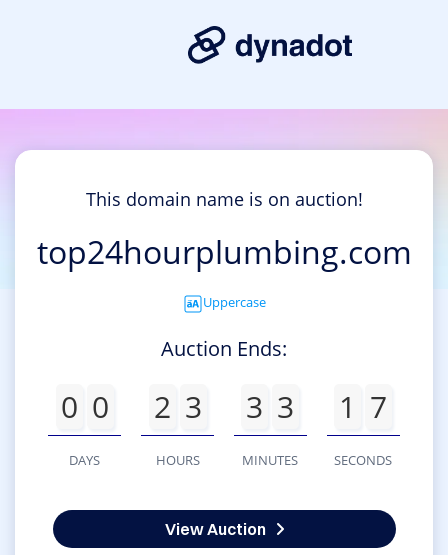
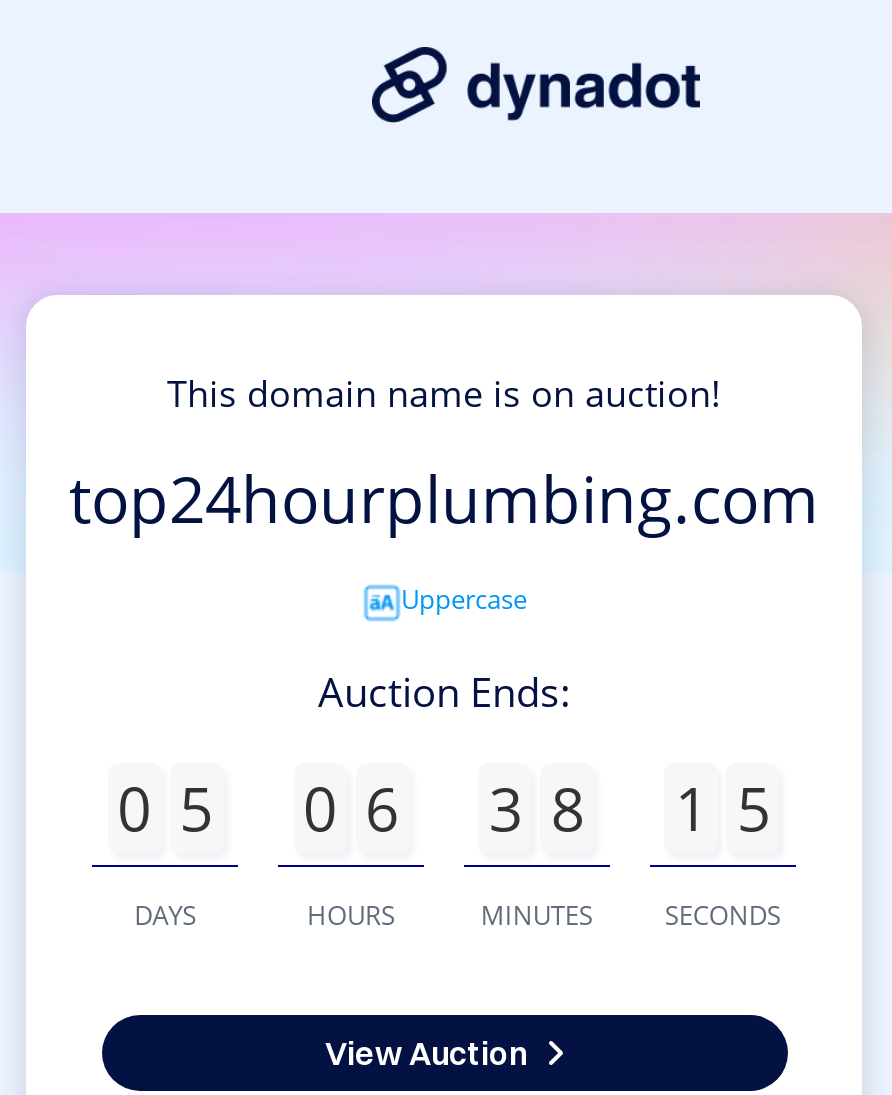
[61,386,109,427] 0 0 -> [117,767,213,849] 0 5
[153,386,201,427] 2 3 -> [303,767,399,849] 0 6
[246,386,294,427] 3 3 -> [489,767,585,849] 3 8
[339,386,387,427] 1 7 -> [675,767,771,849] 1 5

